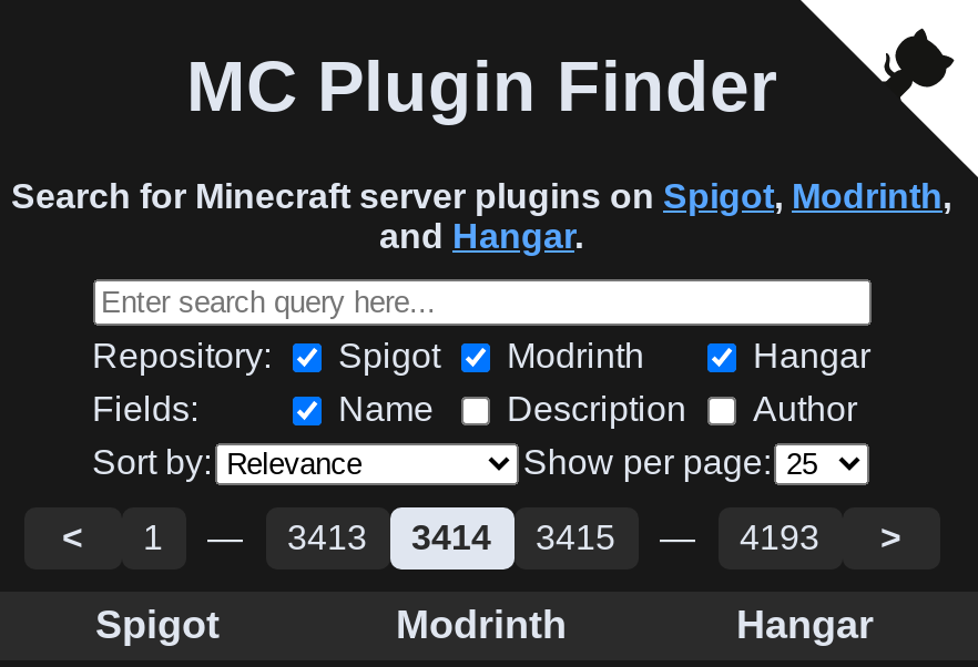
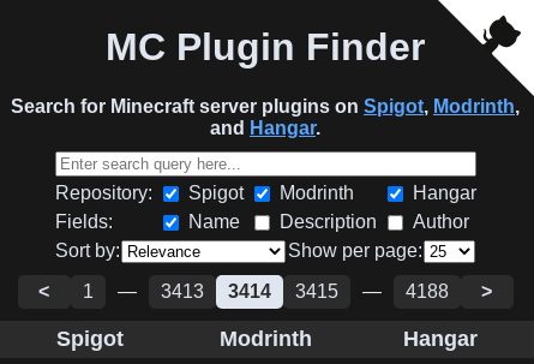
[740,518,819,556] 4193 -> [405,281,448,301] 4188

